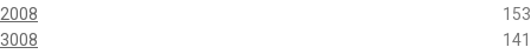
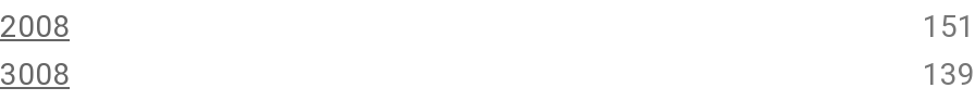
[503,5,531,23] 153 -> [923,9,975,43] 151
[503,31,531,49] 141 -> [923,57,975,91] 139

